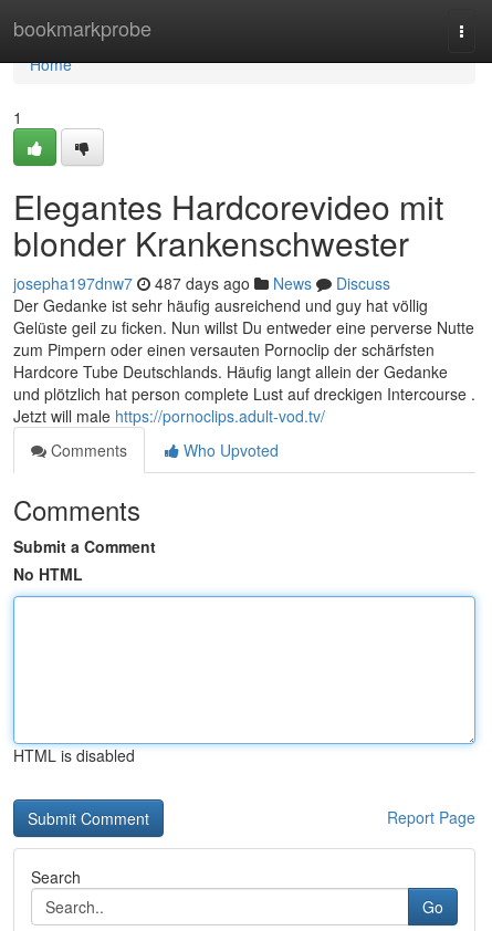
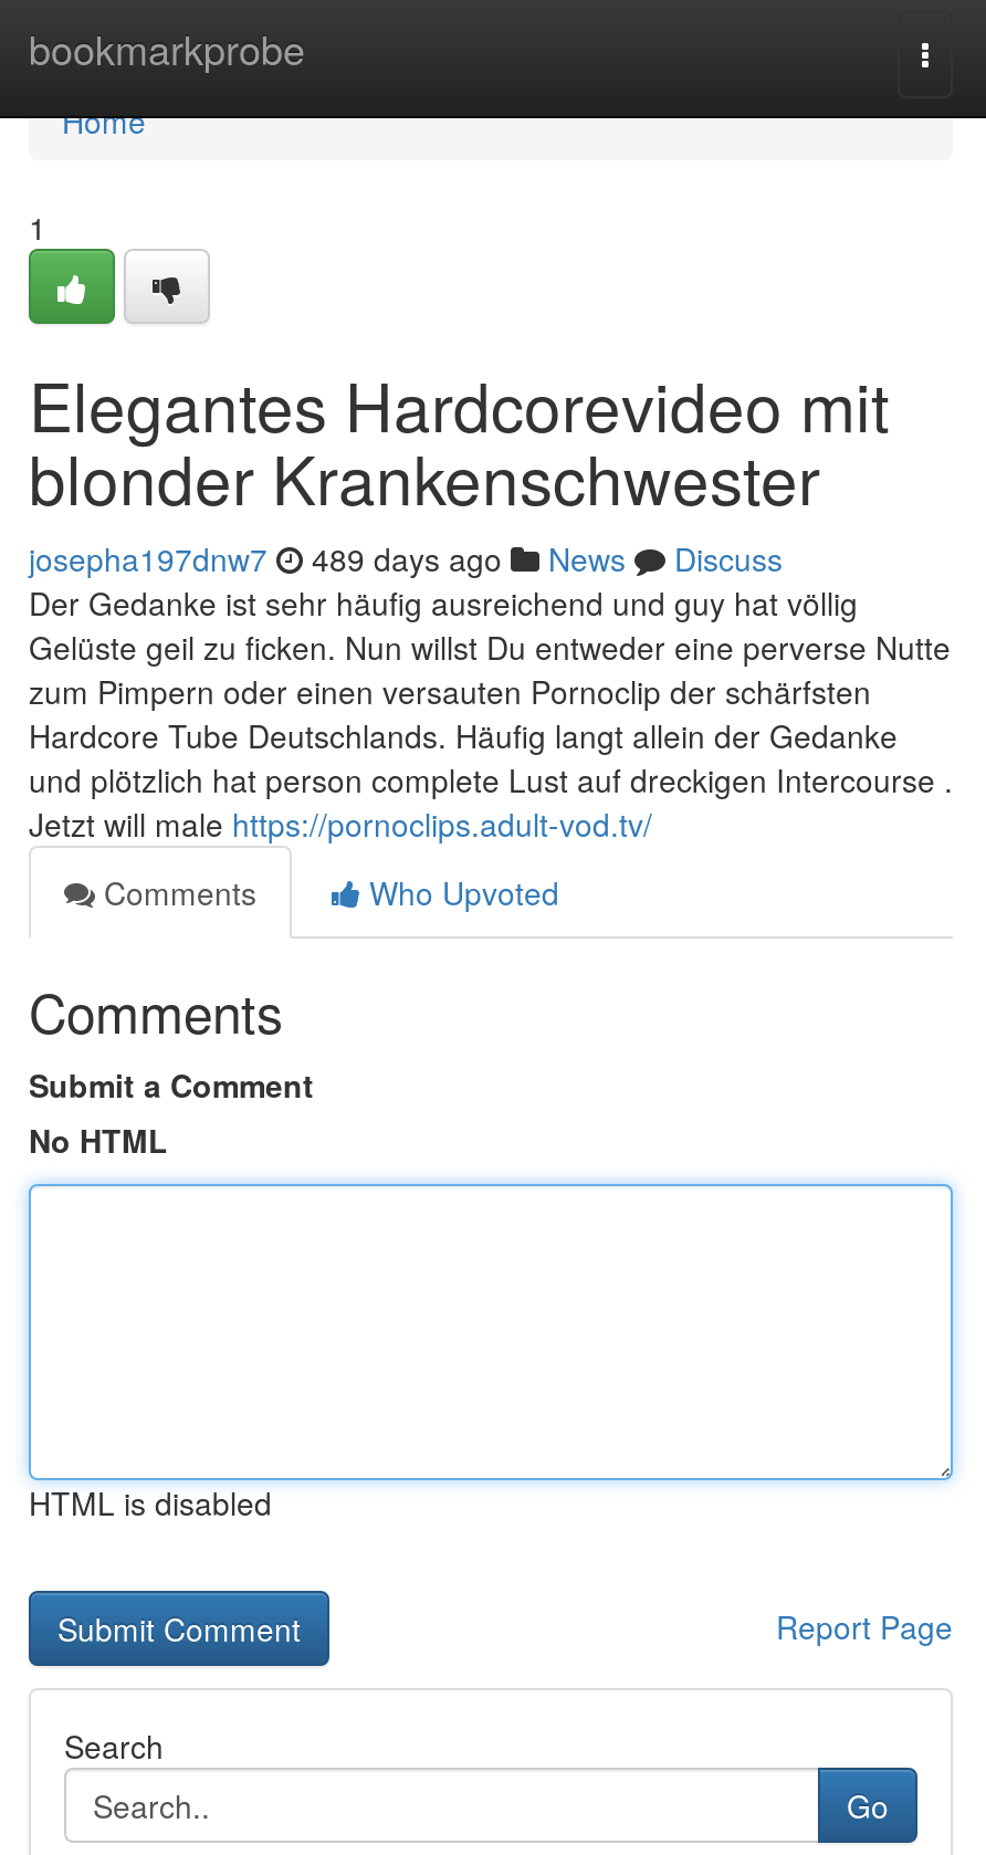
[13,272,390,294] josepha197dnw7 487 days ago News Discuss -> [29,536,783,580] josepha197dnw7 489 days ago News Discuss

